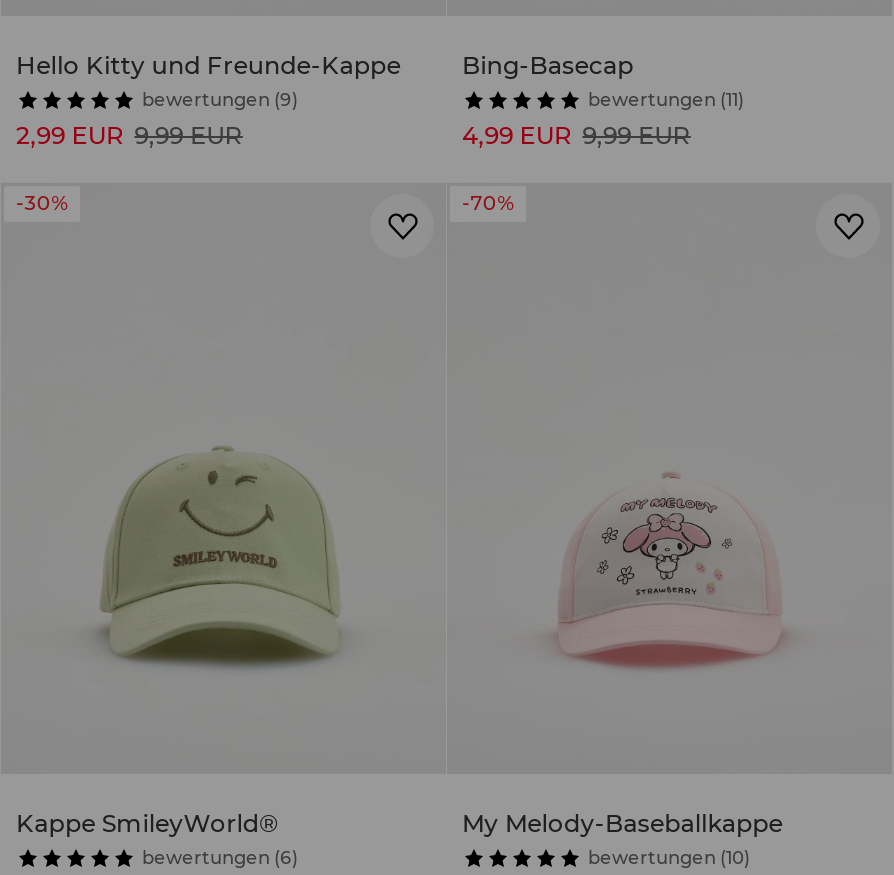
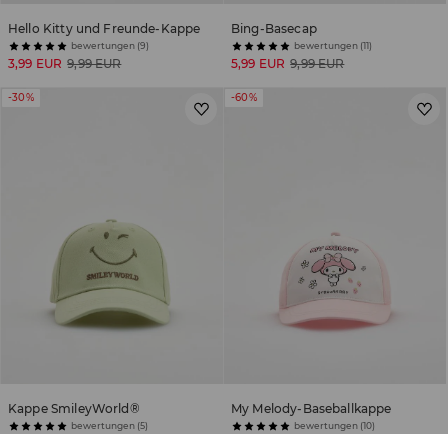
[16,119,243,149] 2,99 EUR 9,99 EUR -> [8,56,121,71] 3,99 EUR 9,99 EUR
[462,119,691,149] 4,99 EUR 9,99 EUR -> [231,56,344,71] 5,99 EUR 9,99 EUR
[462,189,514,215] -70% -> [231,91,257,104] -60%
[142,846,298,868] bewertungen (6) -> [71,420,148,431] bewertungen (5)

